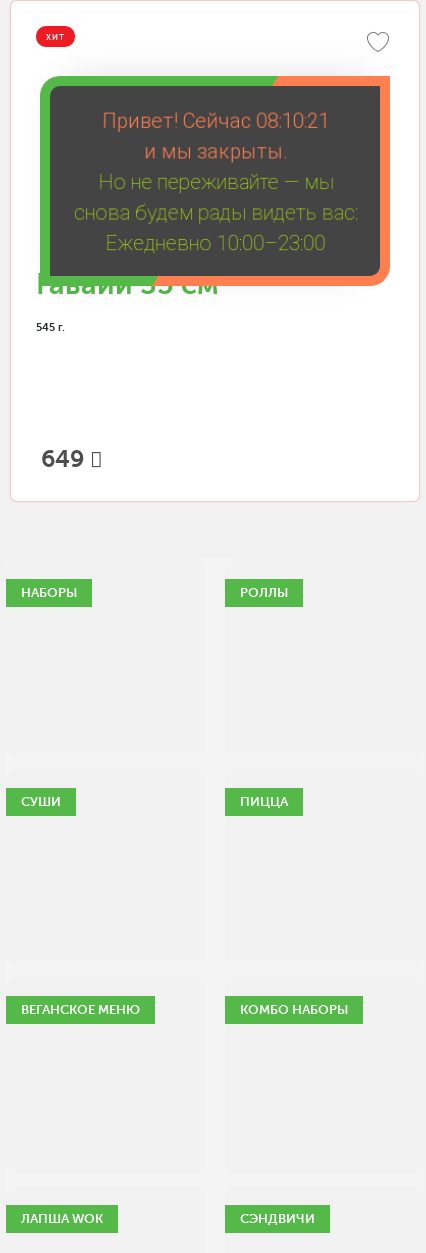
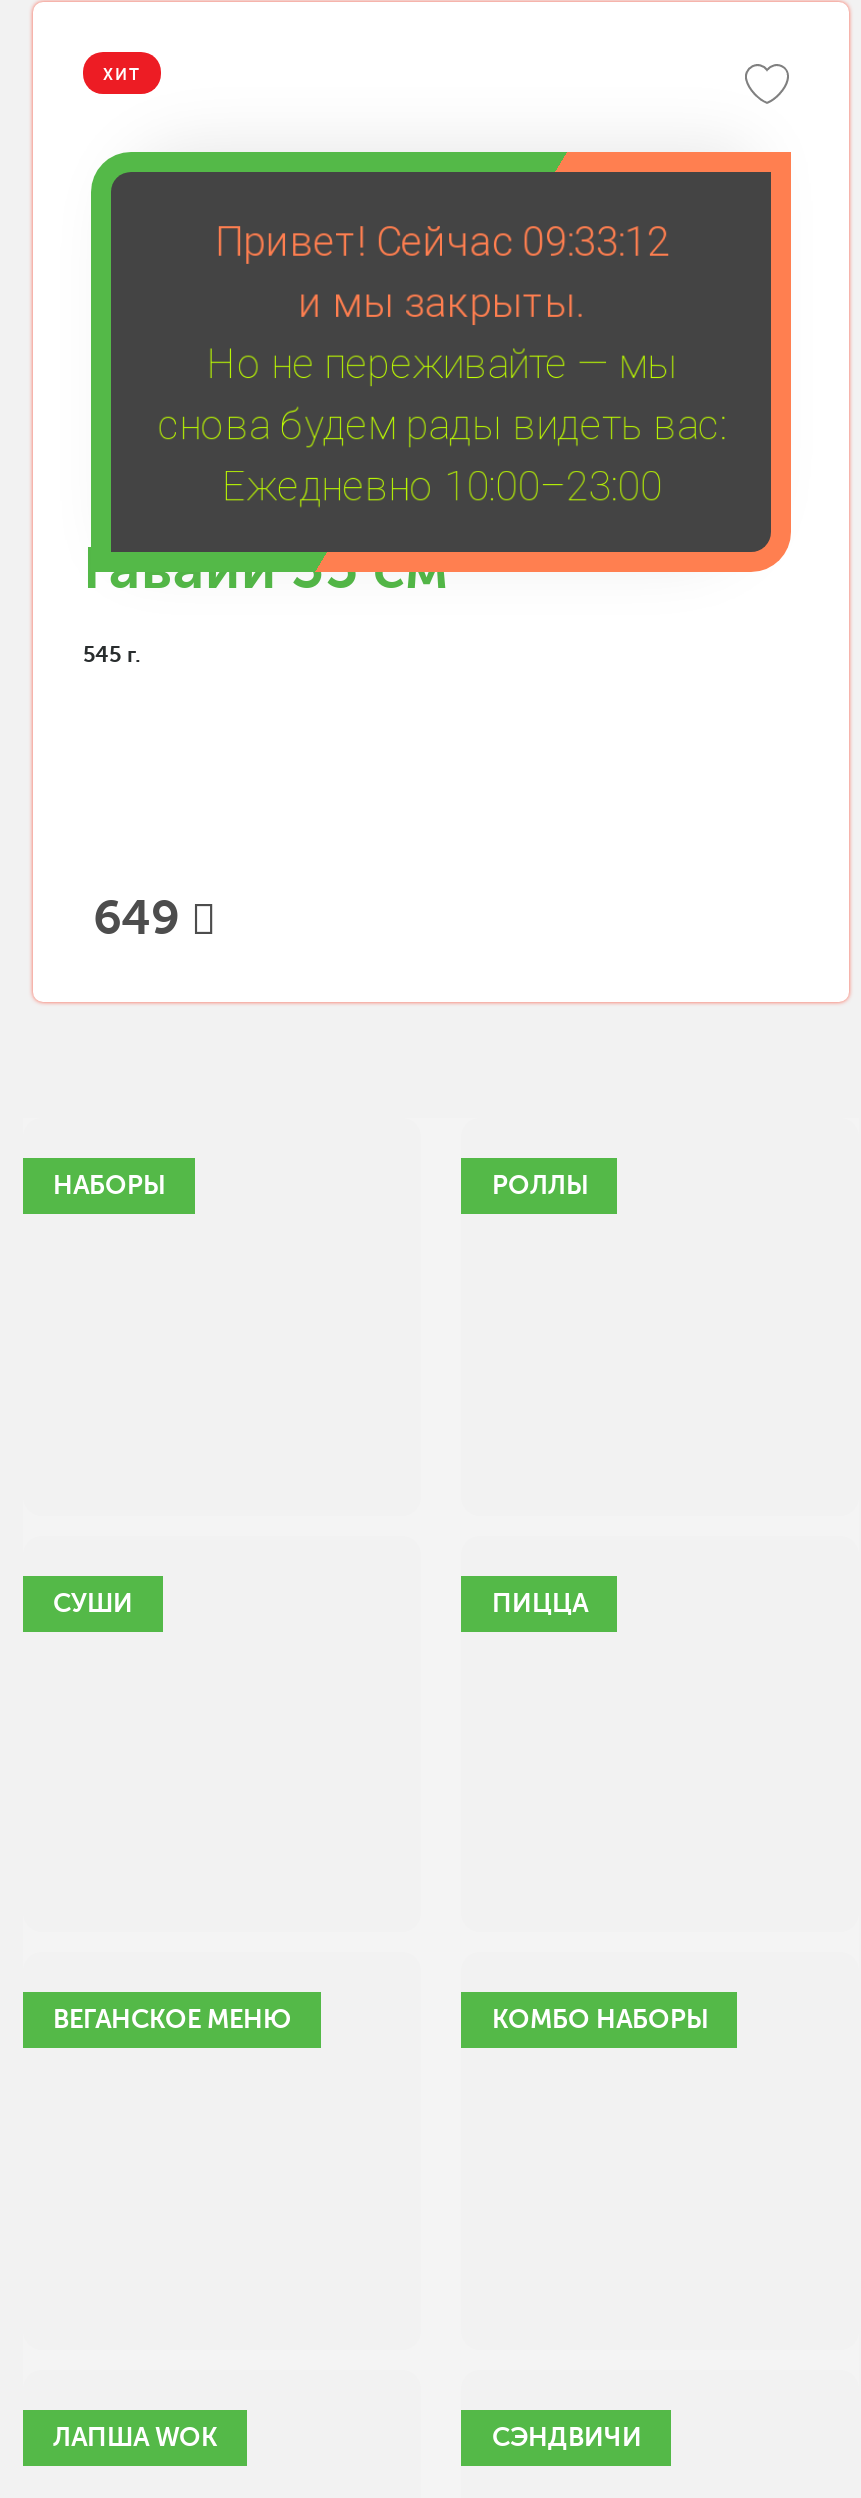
[103,108,326,132] Привет! Сейчас 08:10:21 -> [218,217,664,265] Привет! Сейчас 09:33:12

